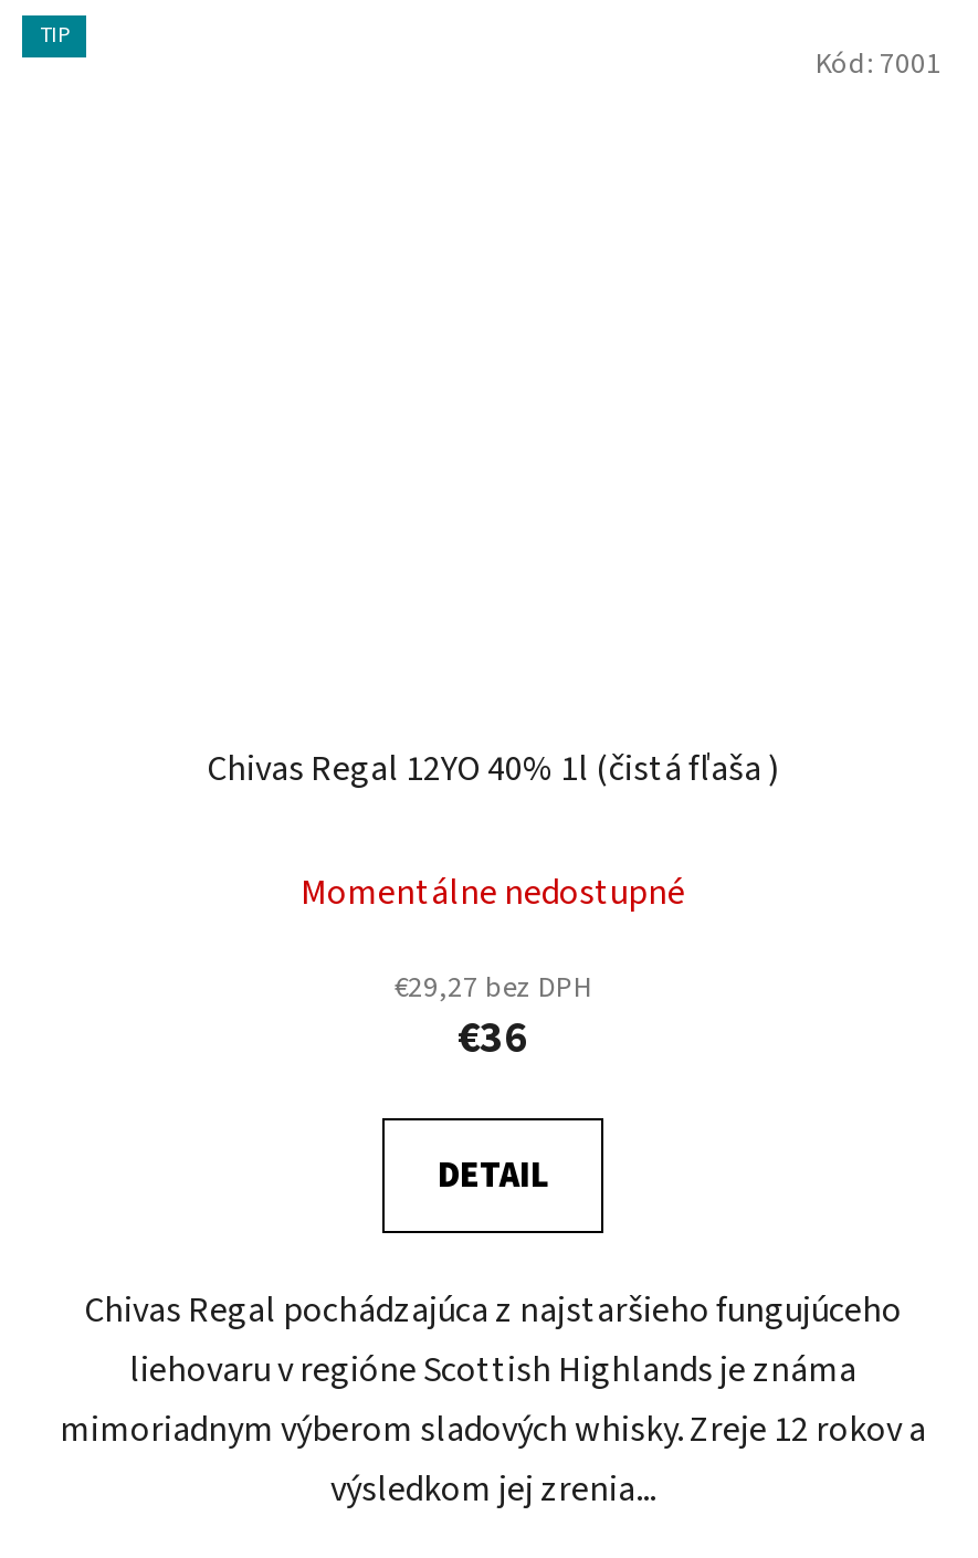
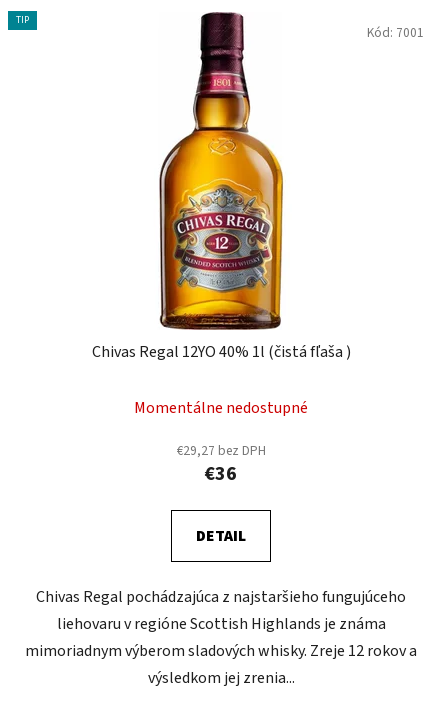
none -> [158,11,284,331] [image]

